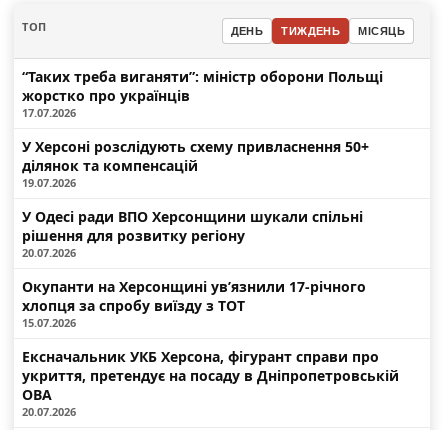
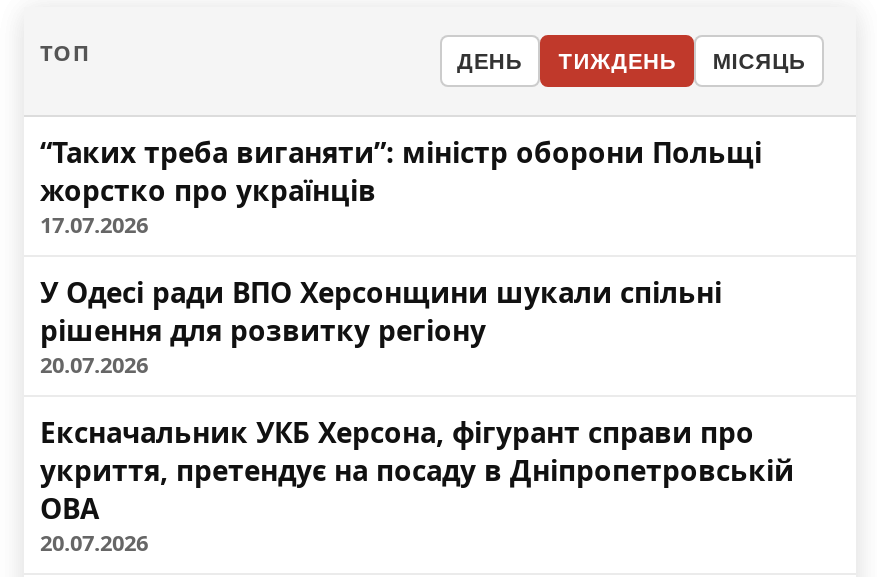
[22,137,369,190] У Херсоні розслідують схему привласнення 50+ | ділянок та компенсацій | 19.07.2026 -> none
[22,277,366,330] Окупанти на Херсонщині ув’язнили 17-річного | хлопця за спробу виїзду з ТОТ | 15.07.2026 -> none

